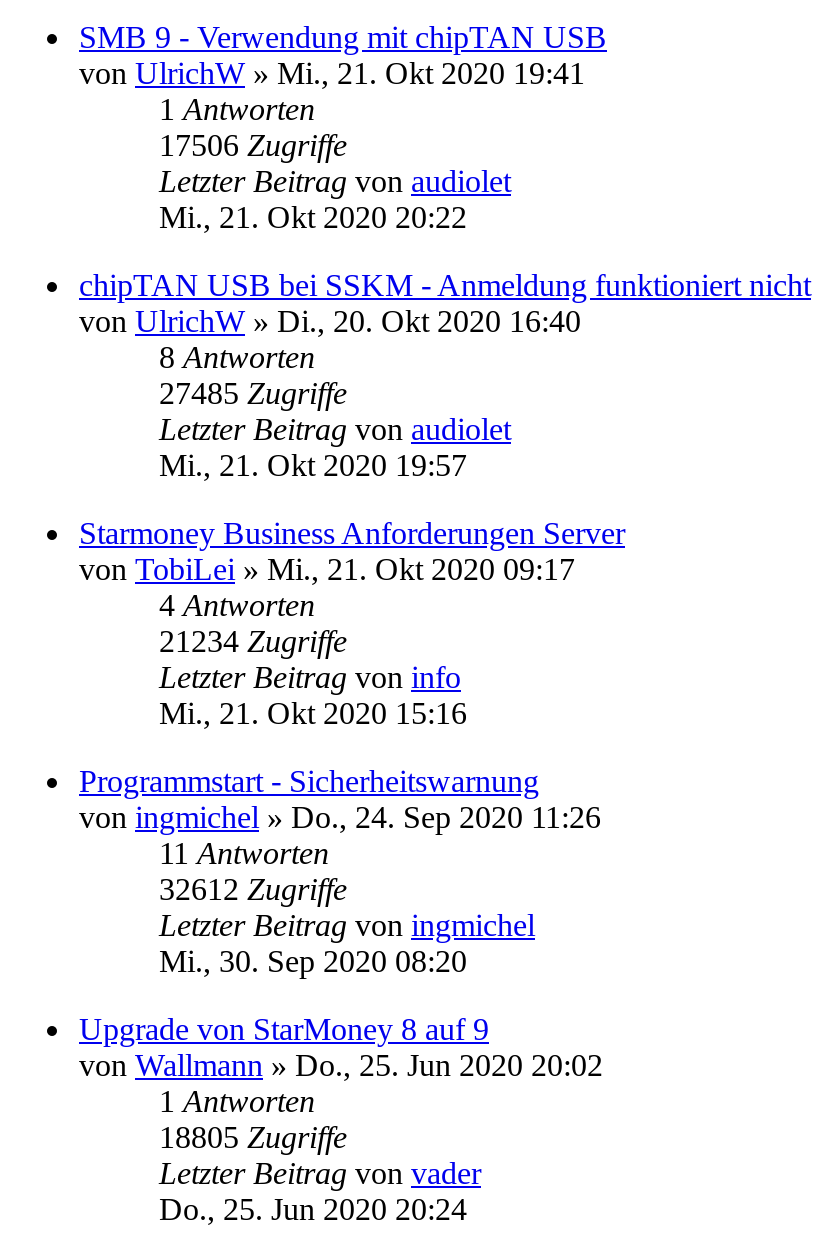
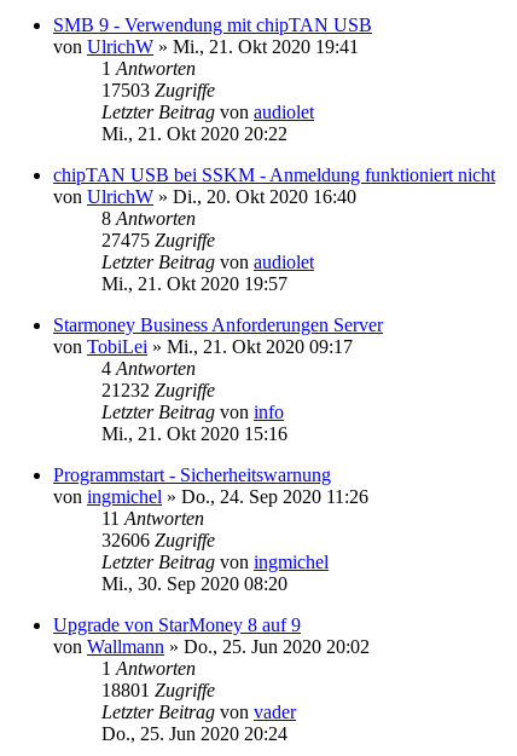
[159,128,347,162] 17506 Zugriffe -> [101,80,215,100] 17503 Zugriffe
[159,376,347,410] 27485 Zugriffe -> [101,230,215,250] 27475 Zugriffe
[159,624,347,658] 21234 Zugriffe -> [101,380,215,400] 21232 Zugriffe
[159,872,347,906] 32612 Zugriffe -> [101,530,215,550] 32606 Zugriffe
[159,1120,347,1154] 18805 Zugriffe -> [101,680,215,700] 18801 Zugriffe

